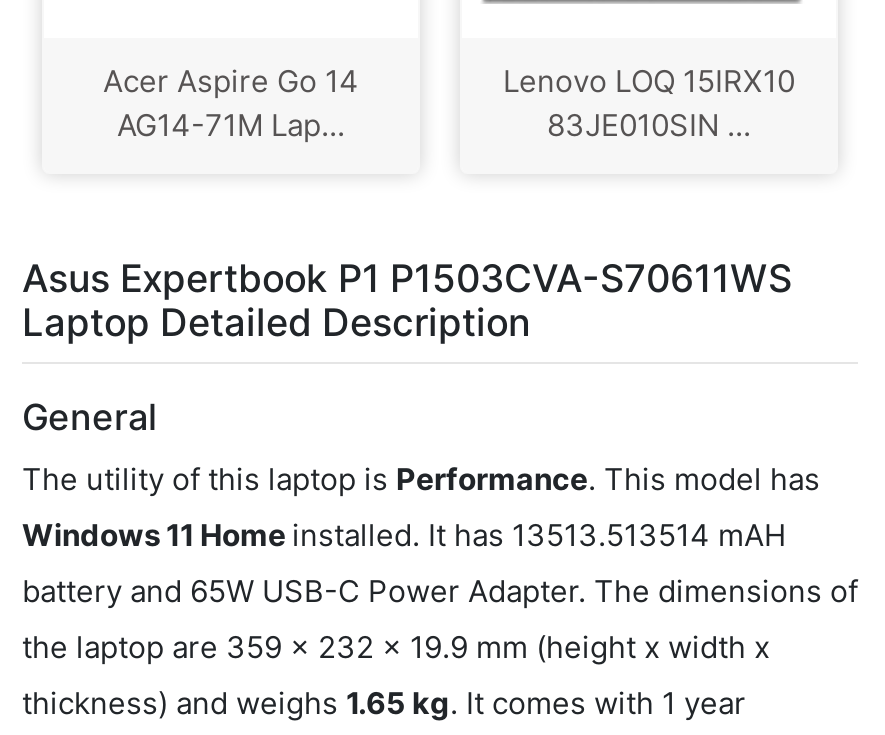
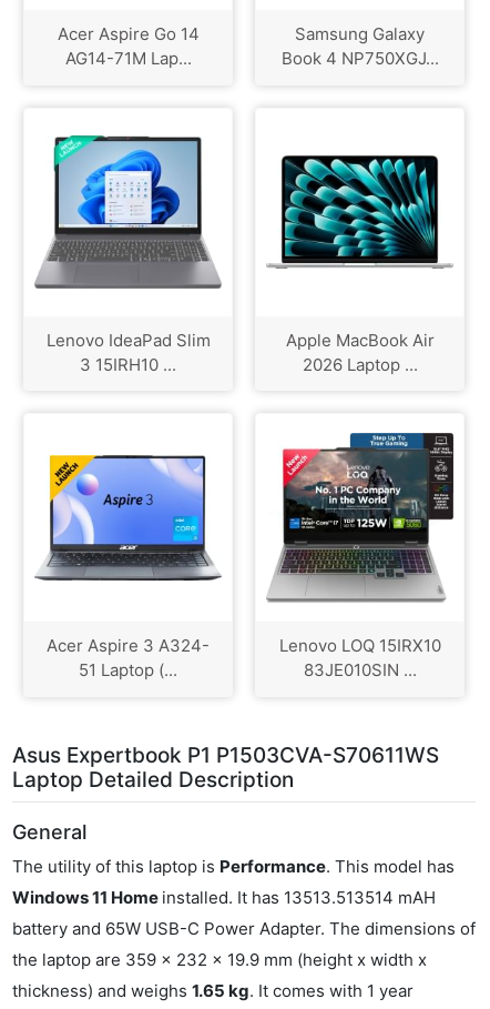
none -> [47,635,210,681] Acer Aspire 3 A324- | 51 Laptop (...
none -> [281,24,438,69] Samsung Galaxy | Book 4 NP750XGJ...
none -> [34,134,222,375] [image] | Lenovo IdeaPad Slim | 3 15IRH10 ...
none -> [34,454,222,582] [image]
none -> [268,432,455,601] [image]
none -> [272,154,453,270] [image]
none -> [285,329,434,375] Apple MacBook Air | 2026 Laptop ...

